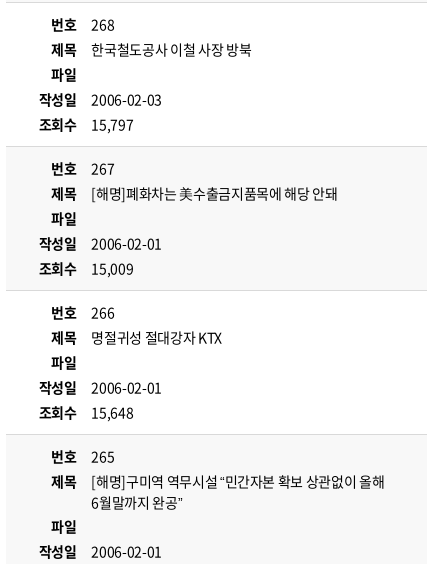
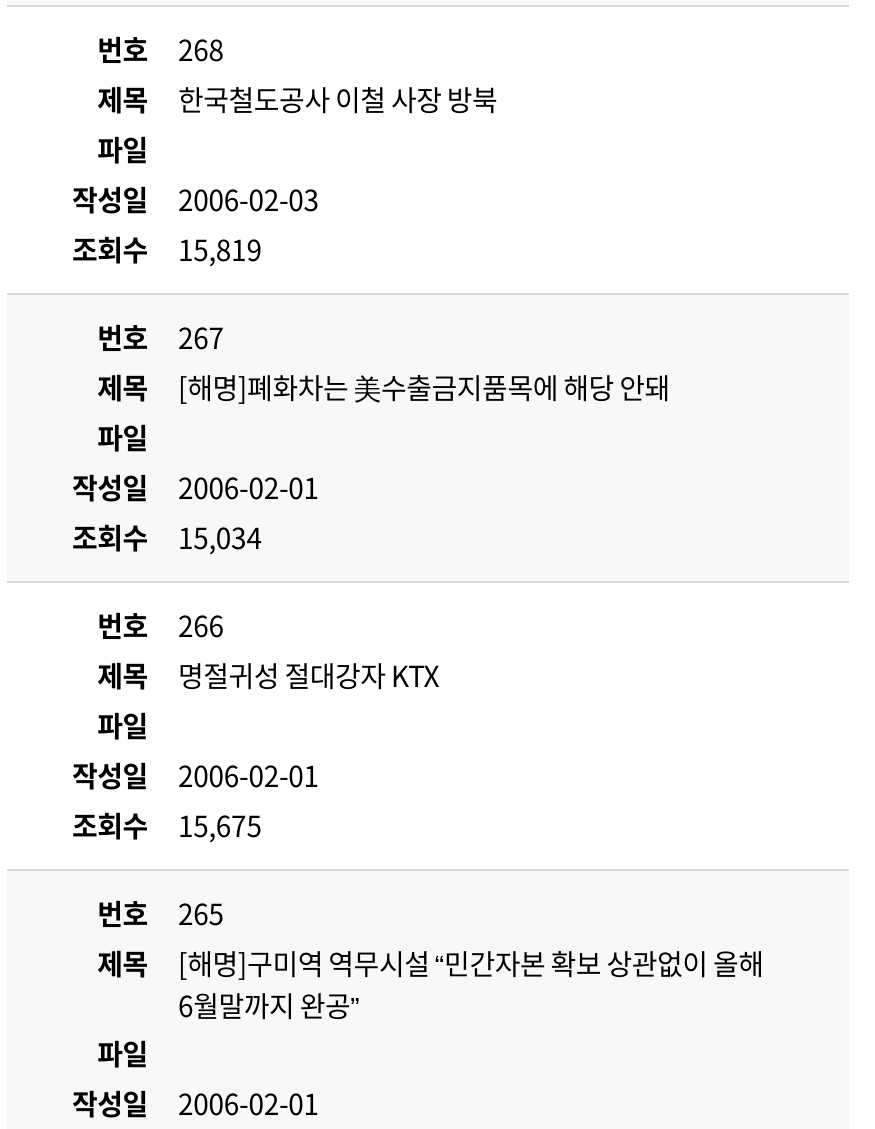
[38,114,133,134] 조회수 15,797 -> [72,229,262,269] 조회수 15,819
[38,258,133,278] 조회수 15,009 -> [72,517,262,557] 조회수 15,034
[38,402,133,422] 조회수 15,648 -> [72,805,262,845] 조회수 15,675

